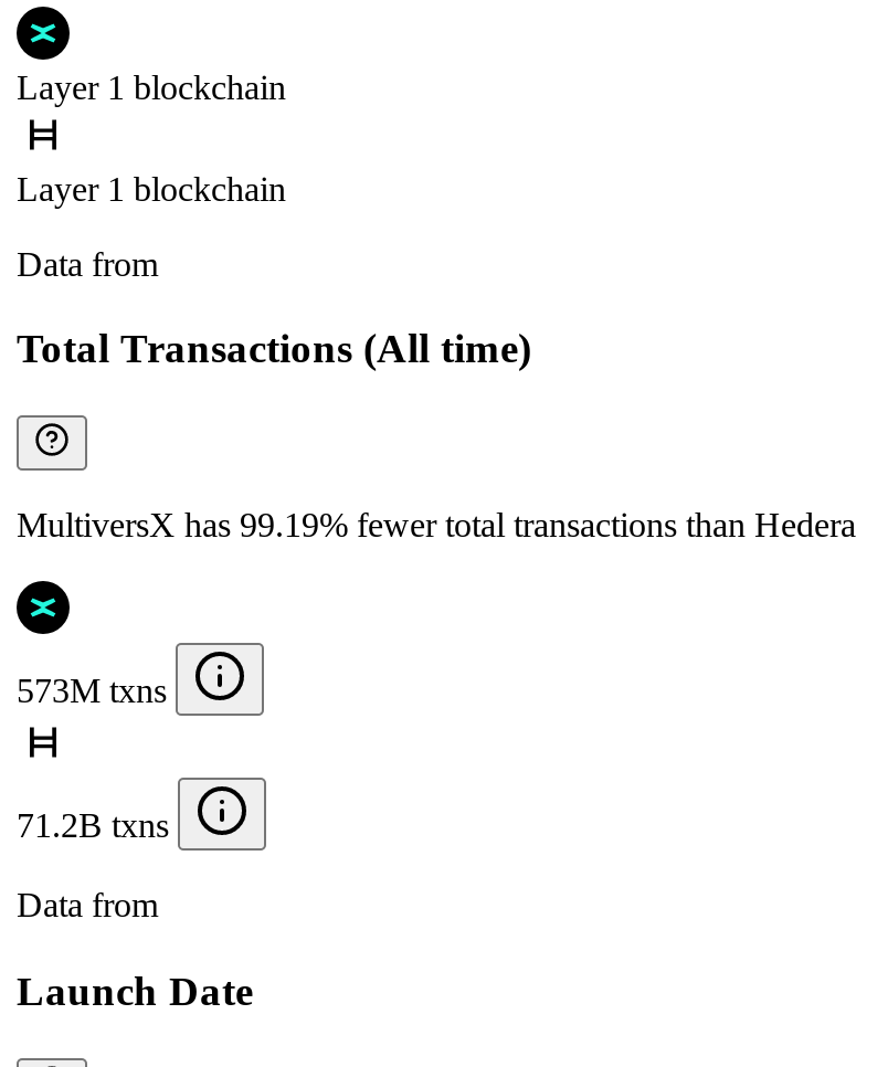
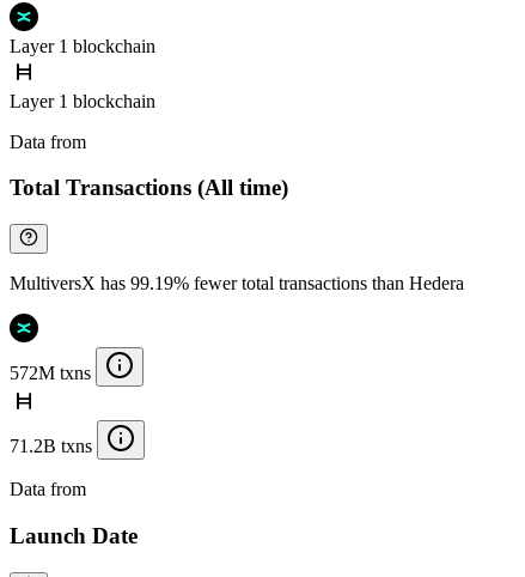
[17,672,167,709] 573M txns -> [10,363,91,383] 572M txns

